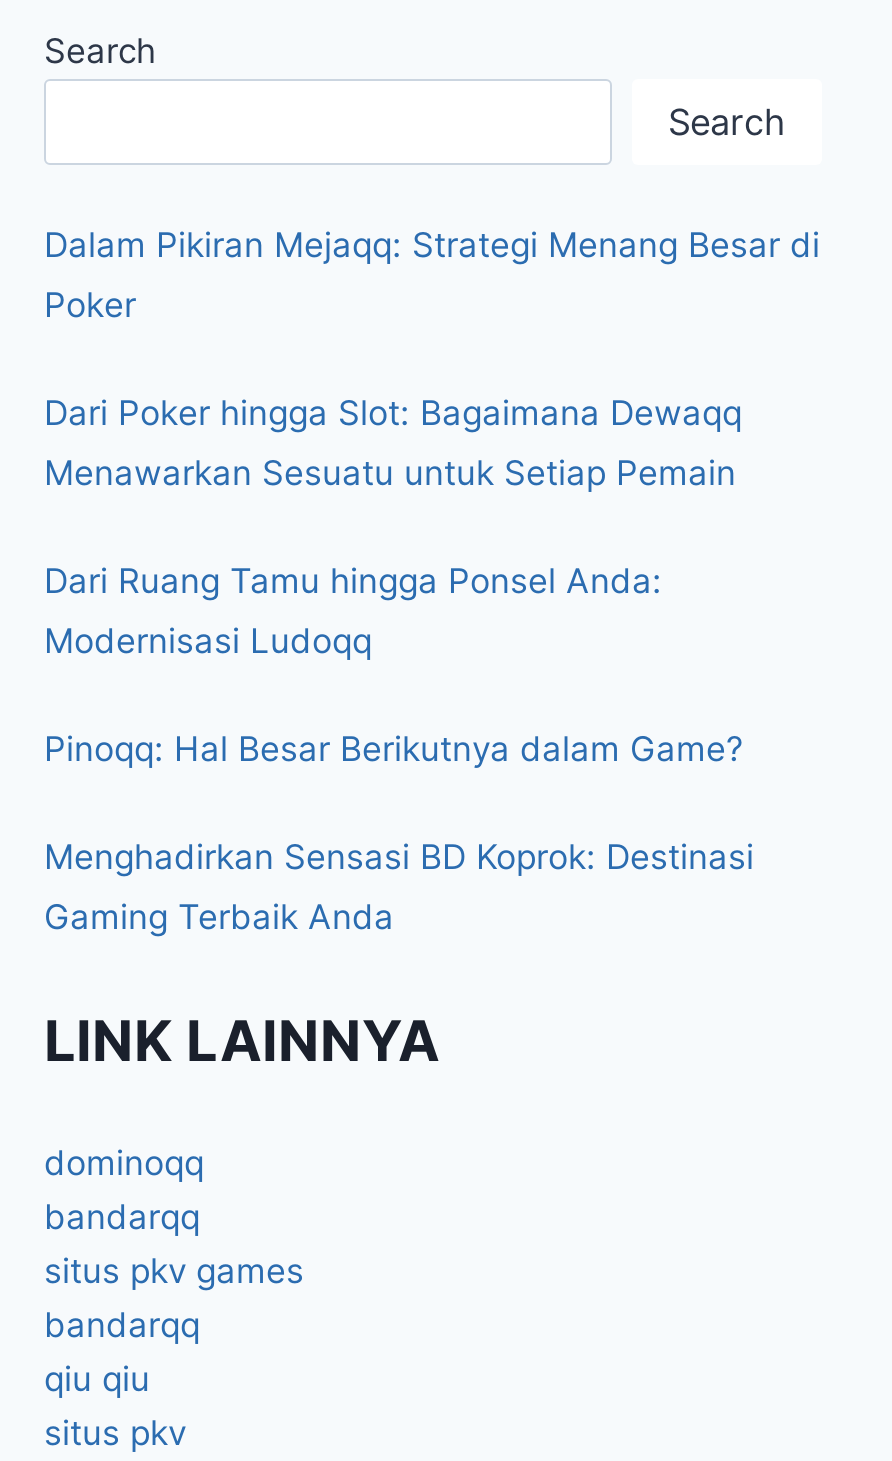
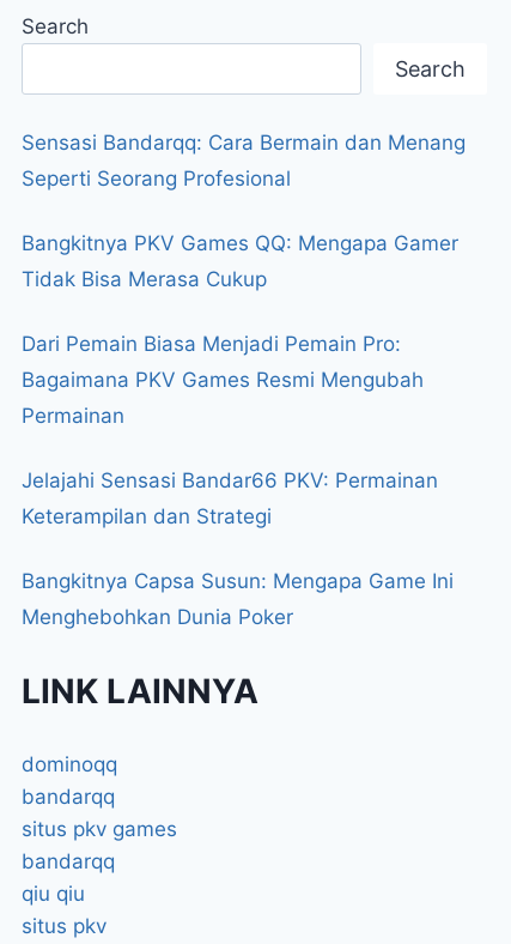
[44,226,820,938] Dalam Pikiran Mejaqq: Strategi Menang Besar di | Poker | Dari Poker hingga Slot: Bagaimana Dewaqq | Menawarkan Sesuatu untuk Setiap Pemain | Dari Ruang Tamu hingga Ponsel Anda: | Modernisasi Ludoqq | Pinoqq: Hal Besar Berikutnya dalam Game? | Menghadirkan Sensasi BD Koprok: Destinasi | Gaming Terbaik Anda -> [22,131,466,629] Sensasi Bandarqq: Cara Bermain dan Menang | Seperti Seorang Profesional | Bangkitnya PKV Games QQ: Mengapa Gamer | Tidak Bisa Merasa Cukup | Dari Pemain Biasa Menjadi Pemain Pro: | Bagaimana PKV Games Resmi Mengubah | Permainan | Jelajahi Sensasi Bandar66 PKV: Permainan | Keterampilan dan Strategi | Bangkitnya Capsa Susun: Mengapa Game Ini | Menghebohkan Dunia Poker

